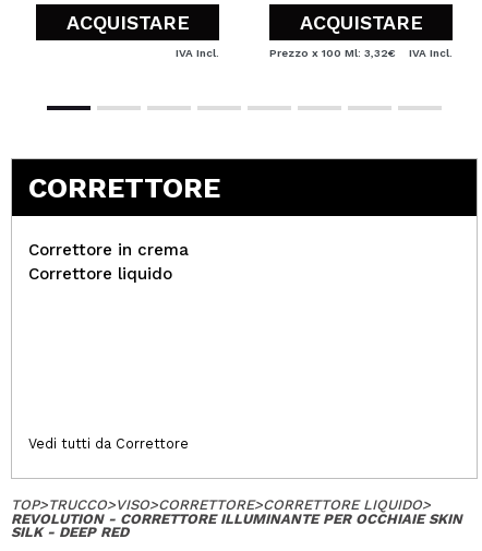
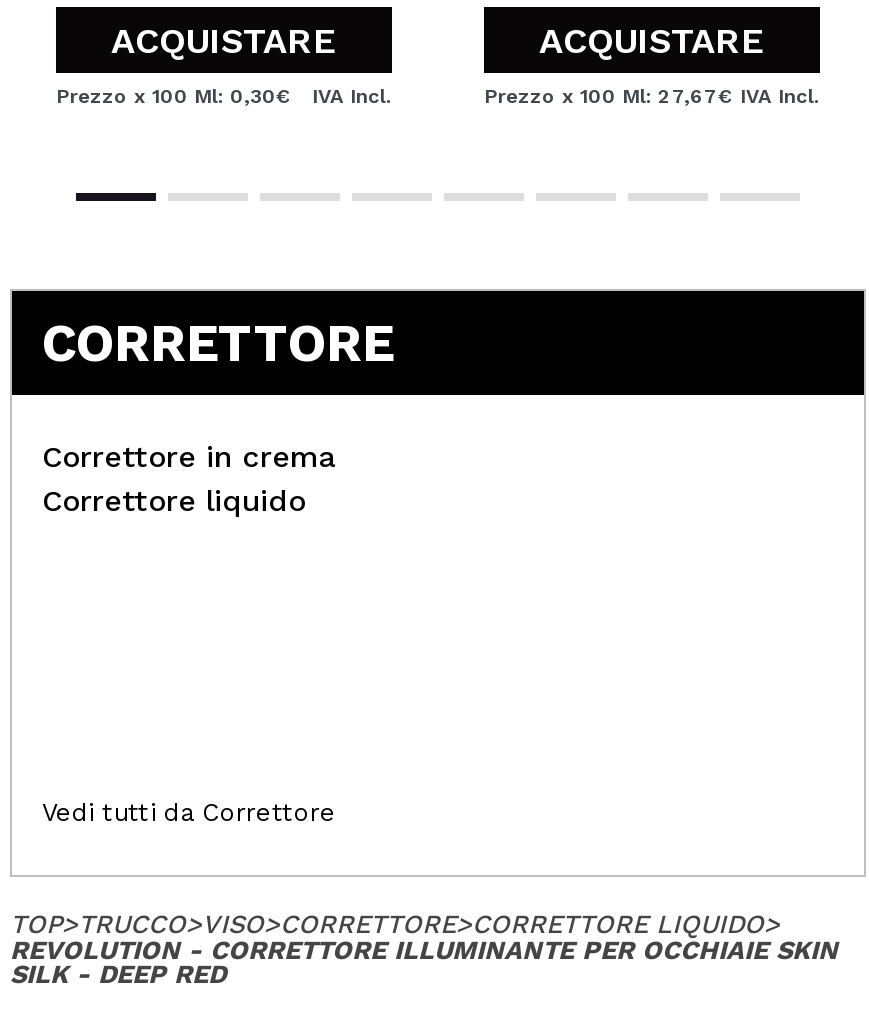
[269,46,453,58] Prezzo x 100 Ml: 3,32€ | IVA Incl. -> [484,84,820,106] Prezzo x 100 Ml: 27,67€ IVA Incl.
none -> [56,84,290,106] Prezzo x 100 Ml: 0,30€

